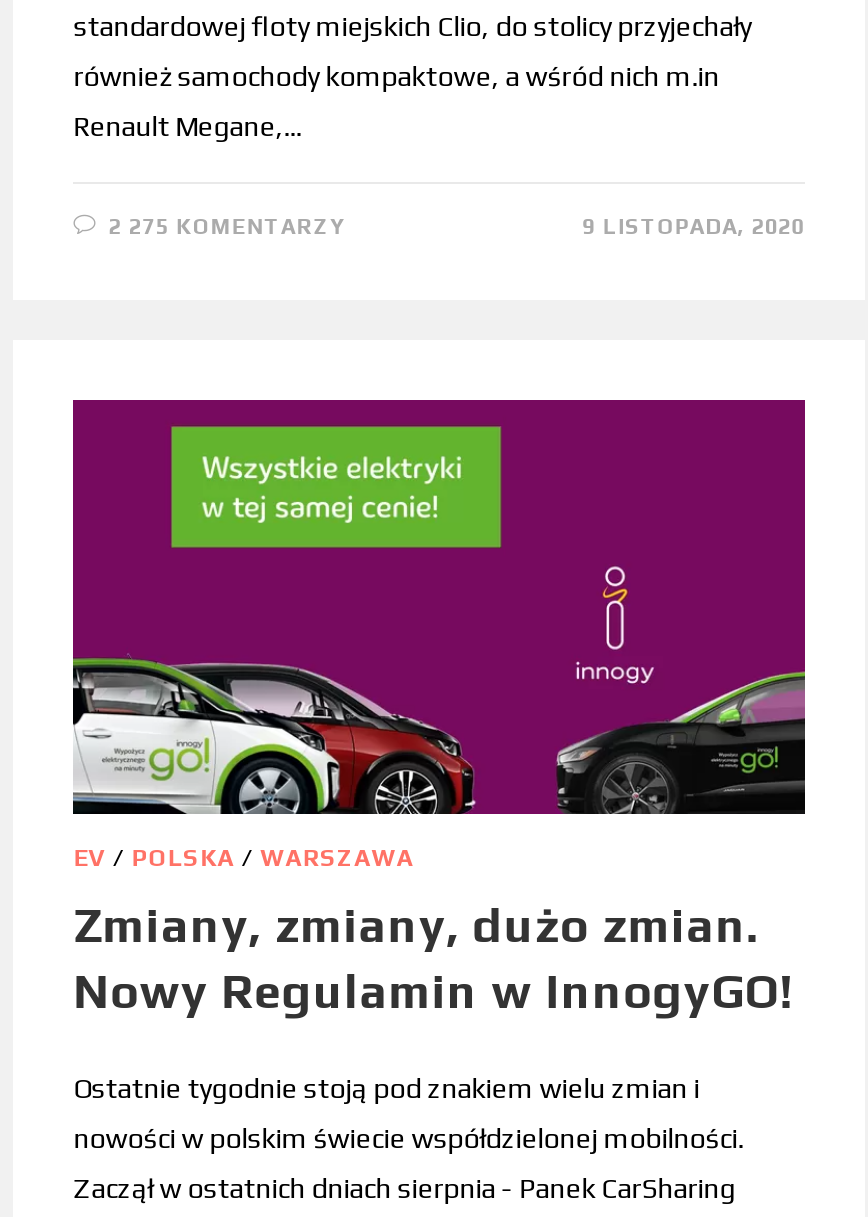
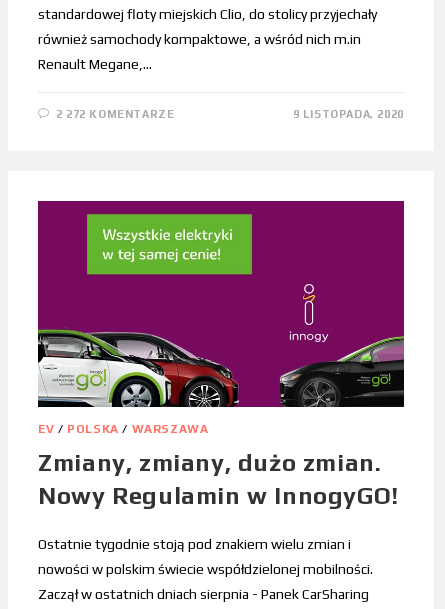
[109,215,346,239] 2 275 KOMENTARZY -> [56,108,174,120] 2 272 KOMENTARZE

